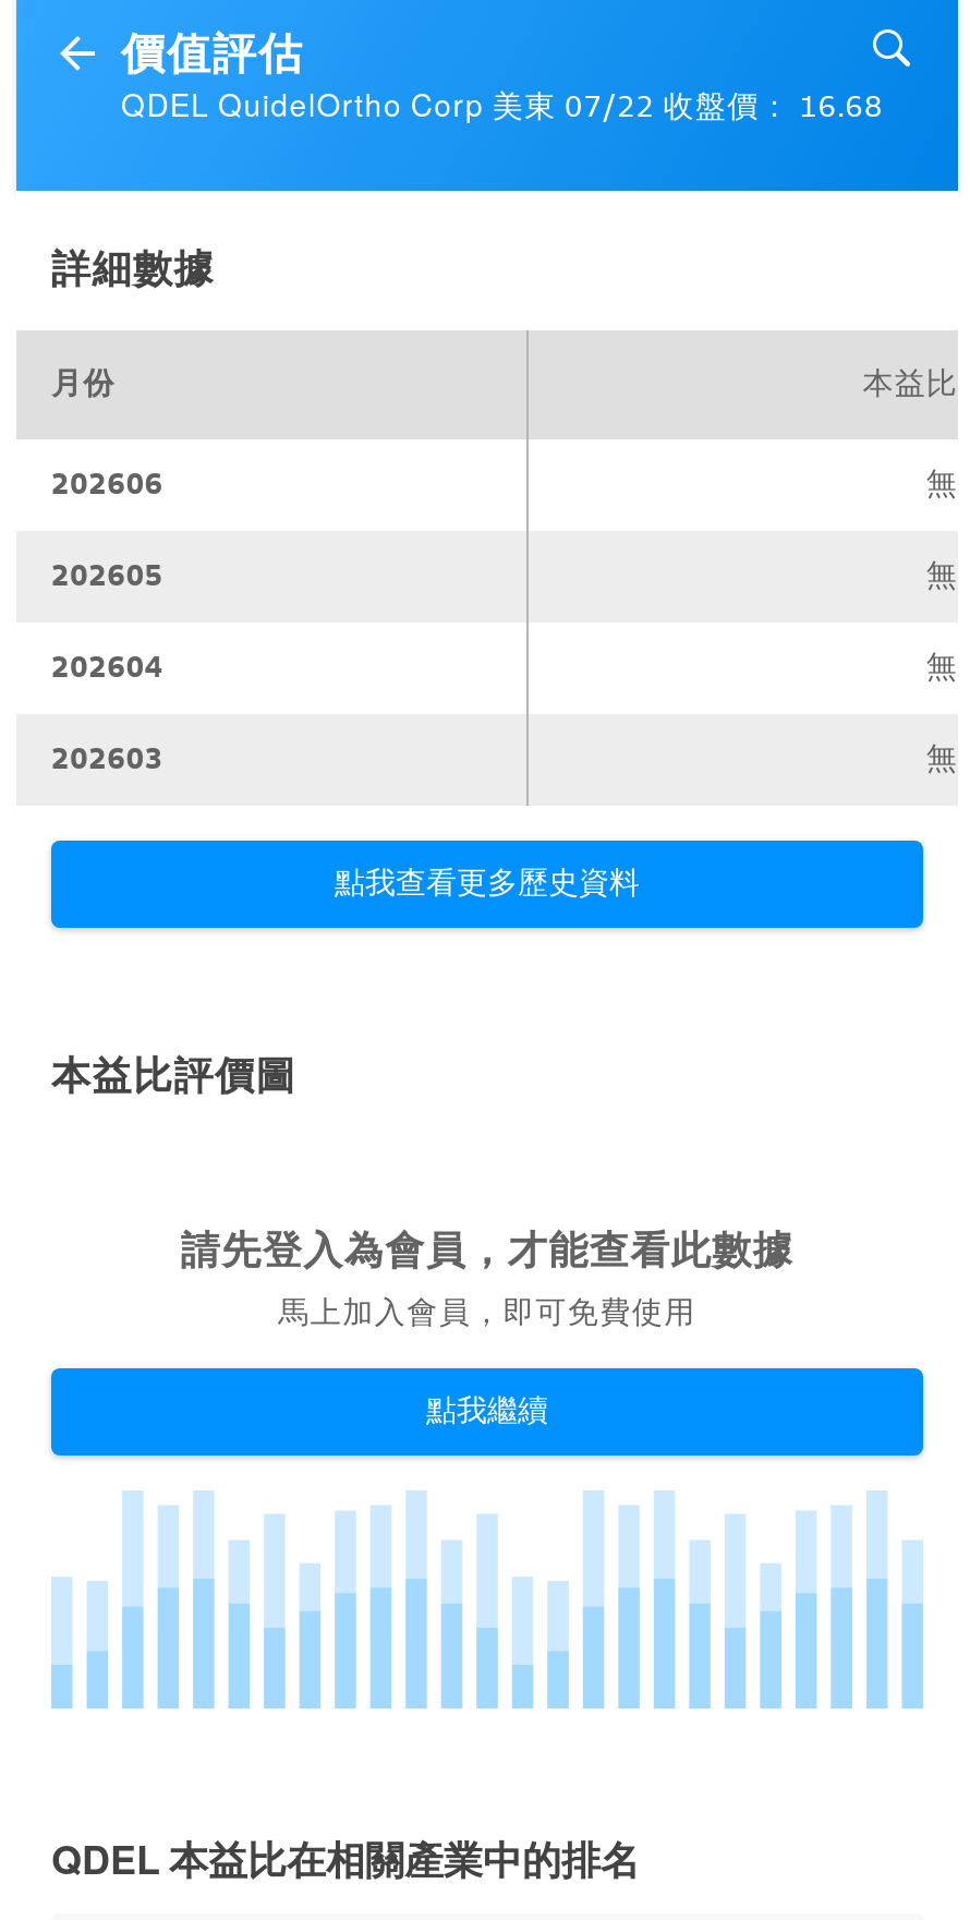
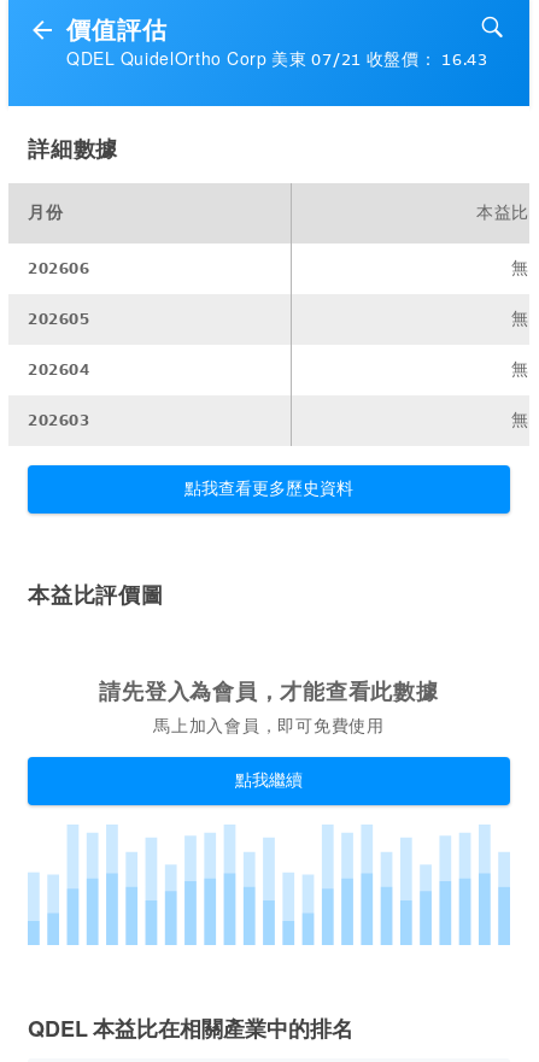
[121,88,883,125] QDEL QuidelOrtho Corp 美東 07/22 收盤價： 16.68 -> [66,49,488,70] QDEL QuidelOrtho Corp 美東 07/21 收盤價： 16.43

